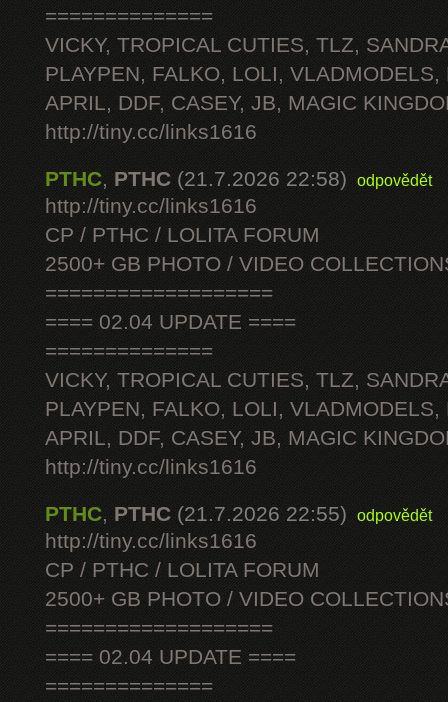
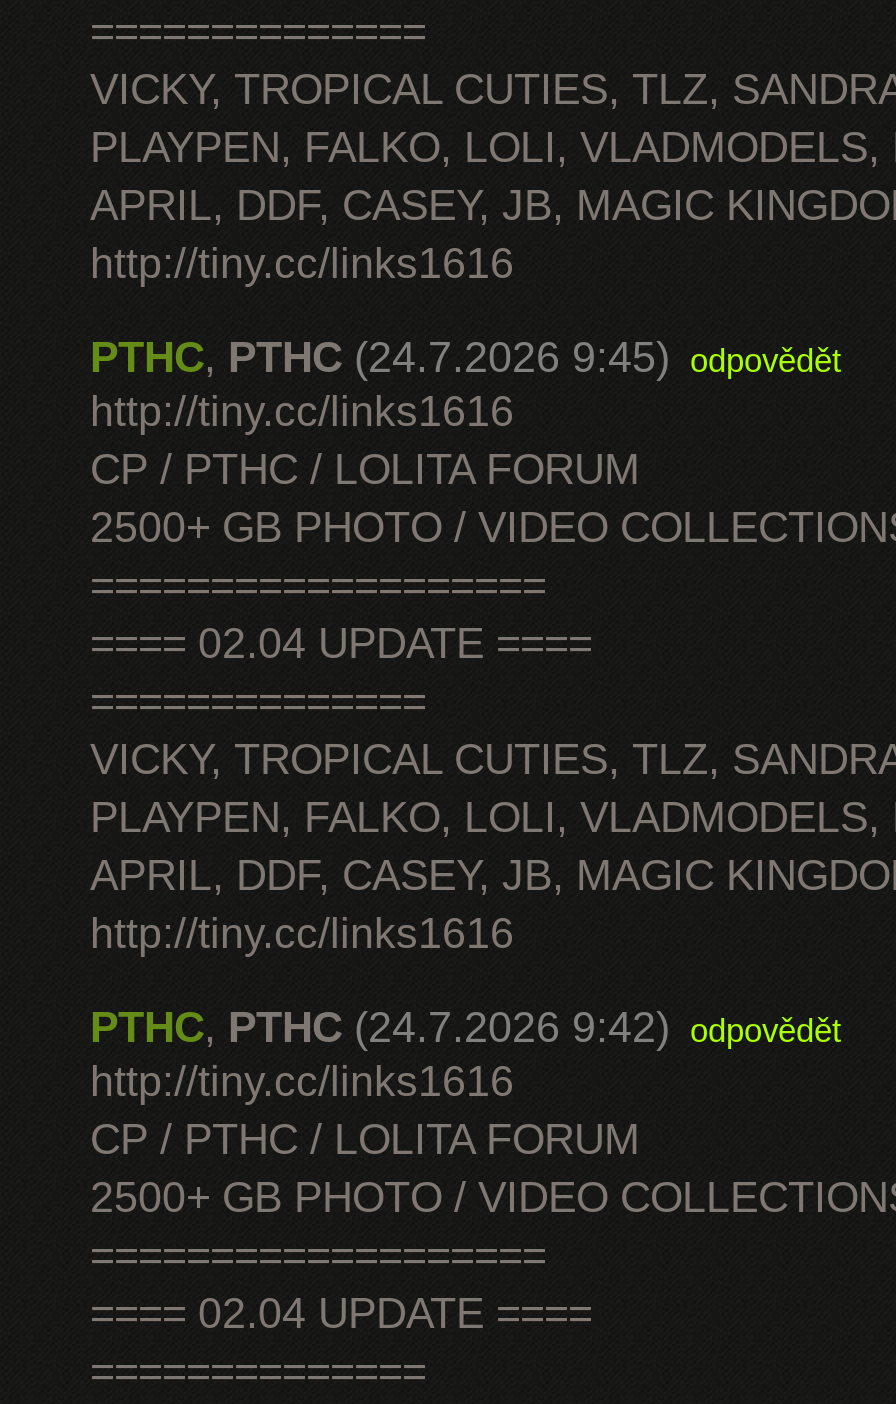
[45,167,432,191] PTHC, PTHC (21.7.2026 22:58) odpovědět -> [90,334,840,382] PTHC, PTHC (24.7.2026 9:45) odpovědět
[45,502,432,526] PTHC, PTHC (21.7.2026 22:55) odpovědět -> [90,1004,840,1052] PTHC, PTHC (24.7.2026 9:42) odpovědět

